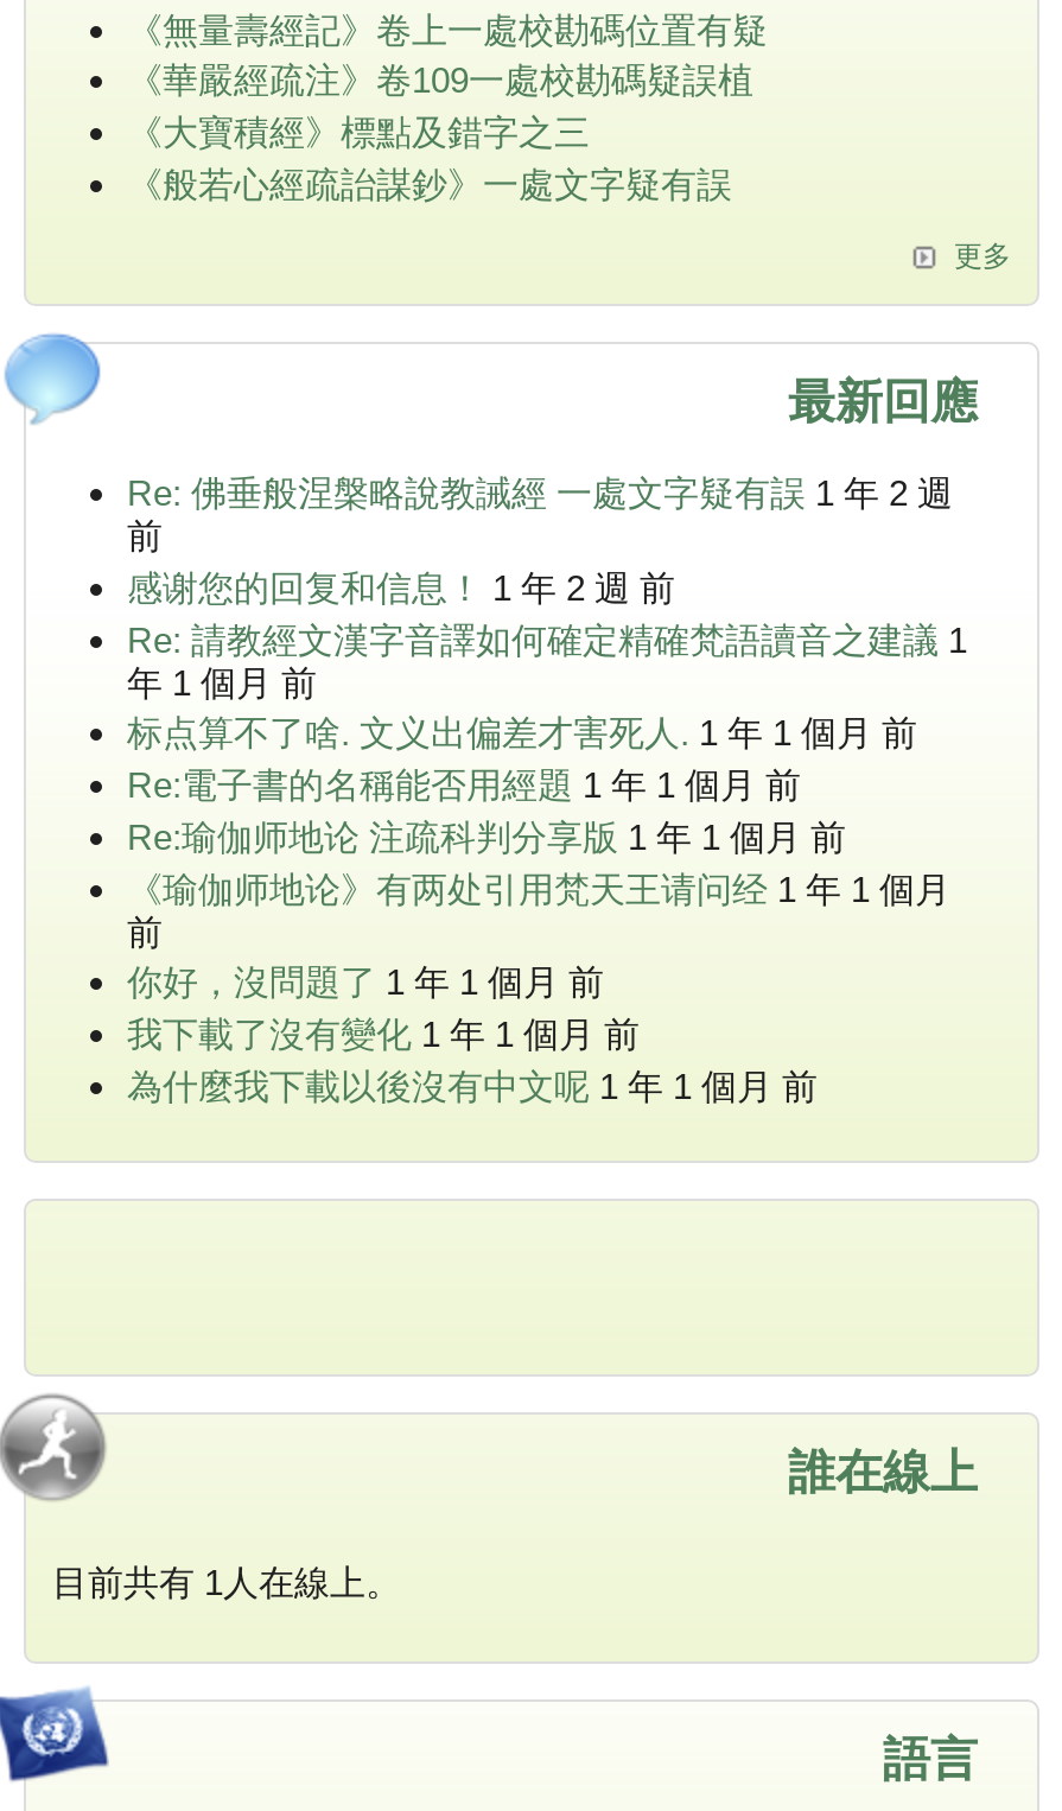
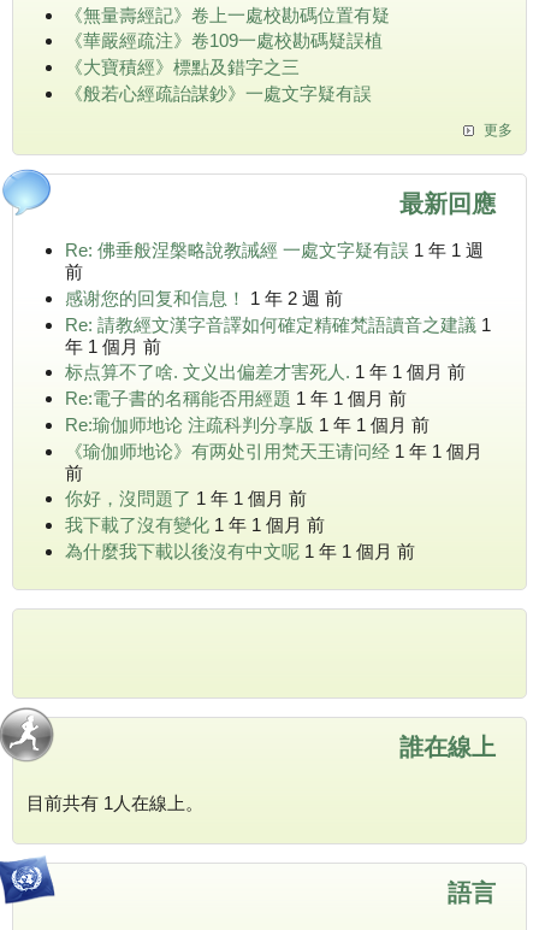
[127,473,953,513] Re: 佛垂般涅槃略說教誡經 一處文字疑有誤 1 年 2 週 -> [64,240,483,260] Re: 佛垂般涅槃略說教誡經 一處文字疑有誤 1 年 1 週

